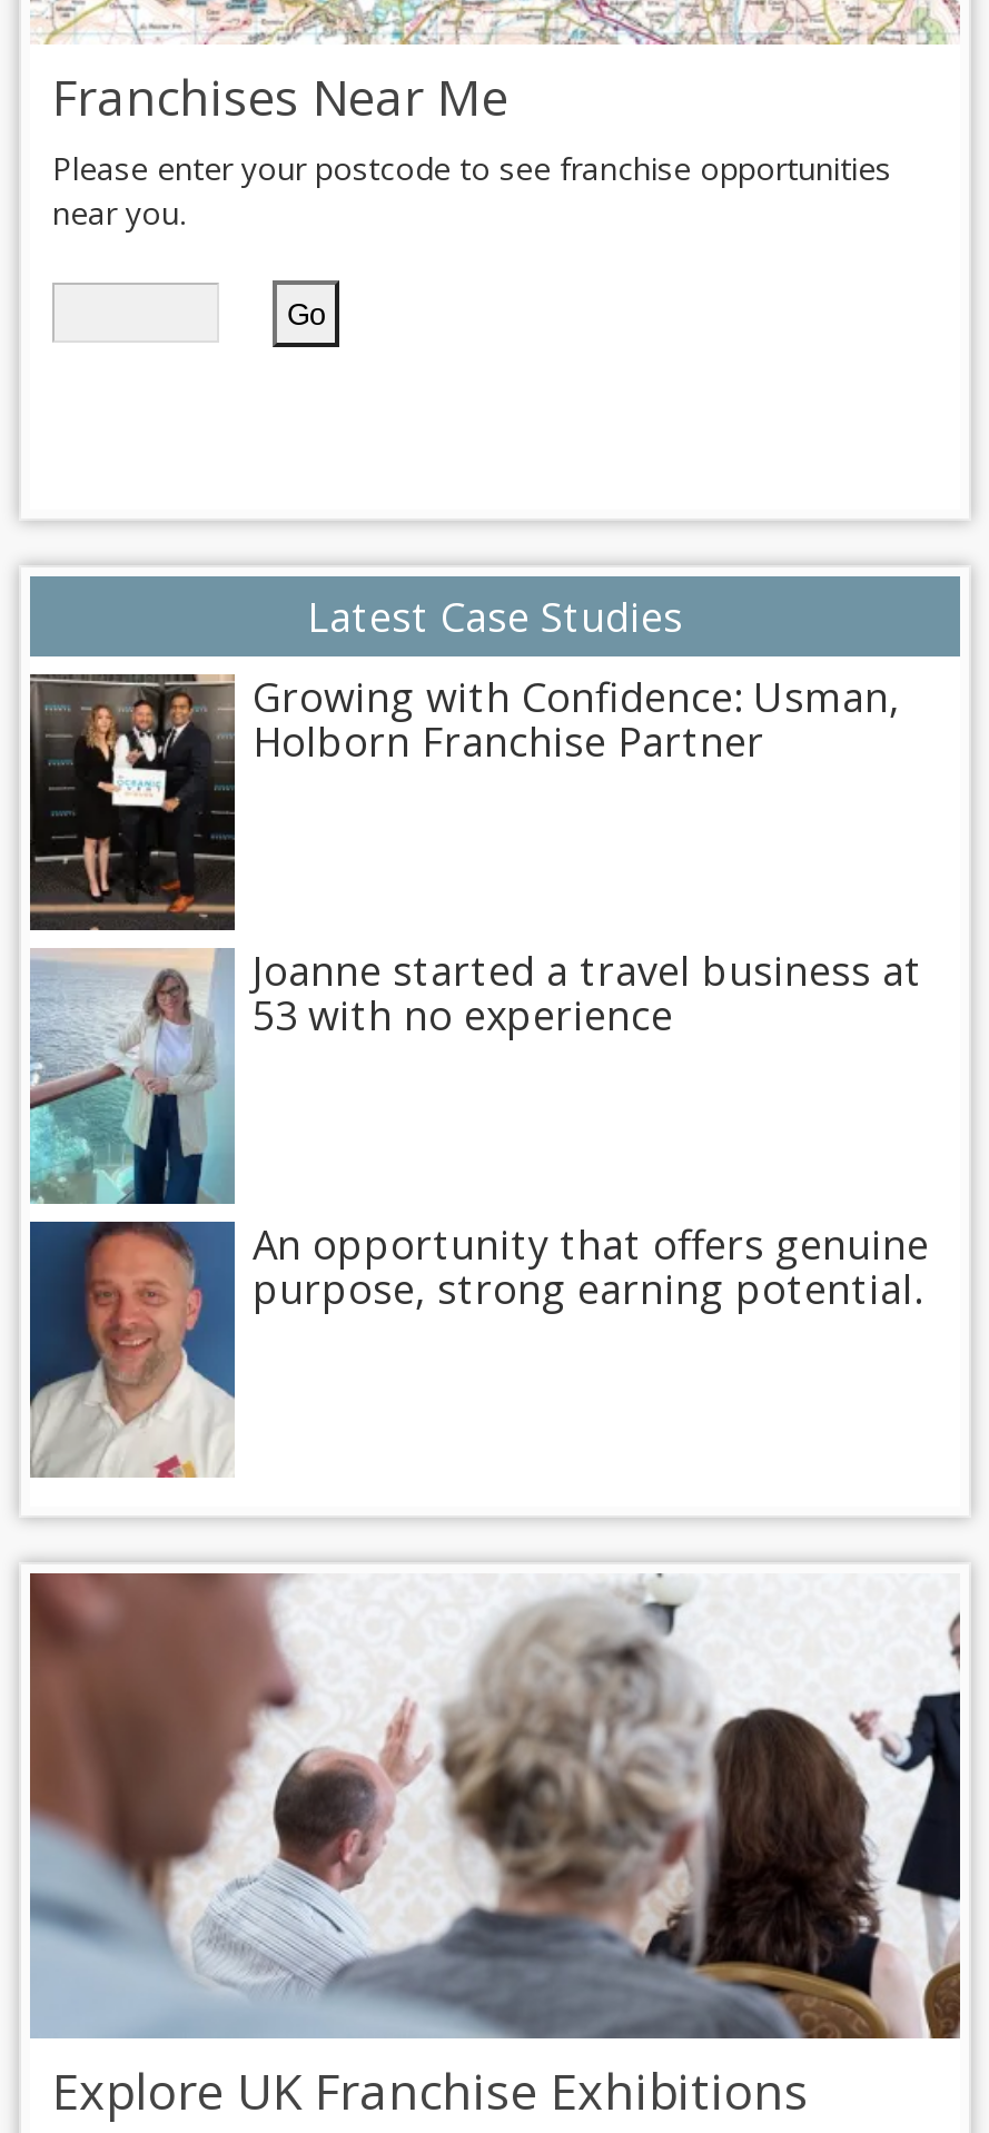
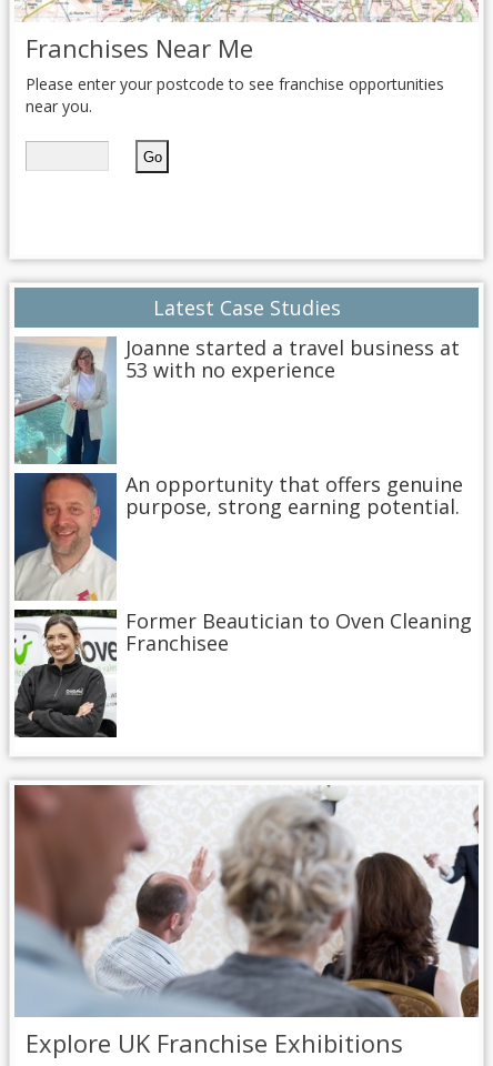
[28,670,900,932] [image] | Growing with Confidence: Usman, | Holborn Franchise Partner -> none
moved [26,941,929,1482] -> [12,333,463,603]: [image] | Joanne started a travel business at | 53 with no experience | An opportunity that offers genuine | purpose, strong earning potential.
none -> [13,607,472,738] [image] | Former Beautician to Oven Cleaning | Franchisee

